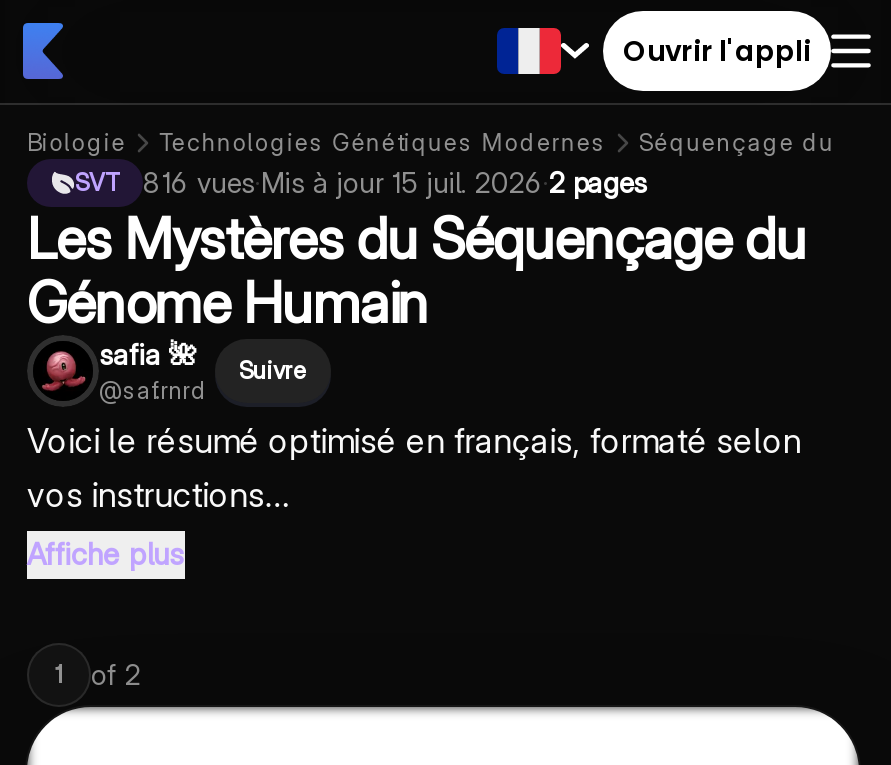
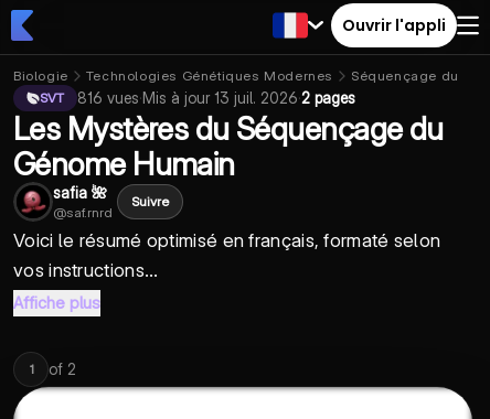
[143,165,647,199] 816 vues · Mis à jour 15 juil. 2026 · 2 pages -> [77,88,355,107] 816 vues · Mis à jour 13 juil. 2026 · 2 pages

